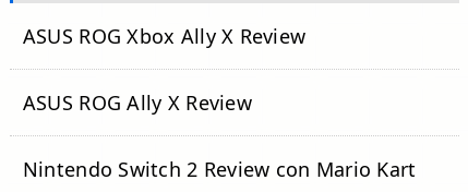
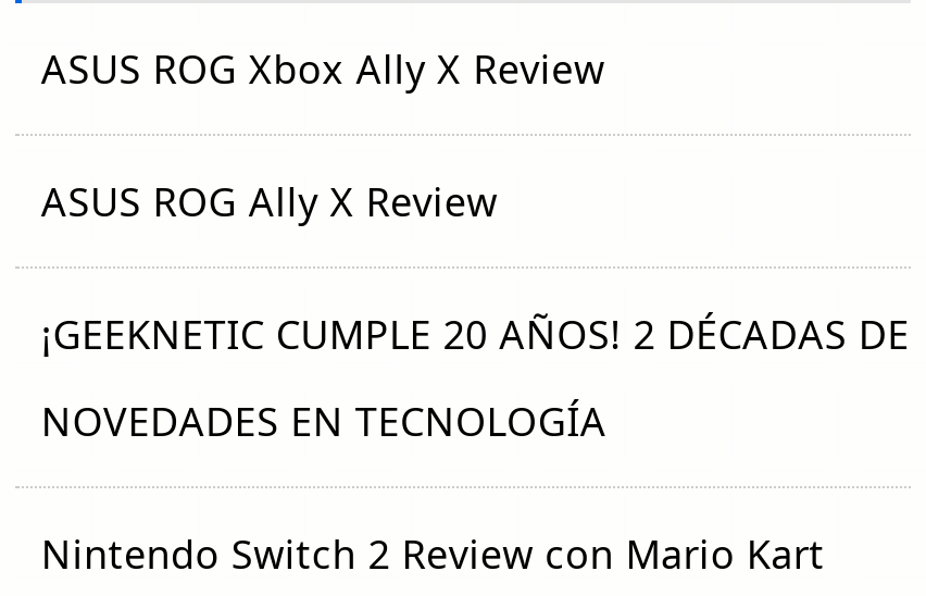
none -> [41,307,910,447] ¡GEEKNETIC CUMPLE 20 AÑOS! 2 DÉCADAS DE | NOVEDADES EN TECNOLOGÍA

